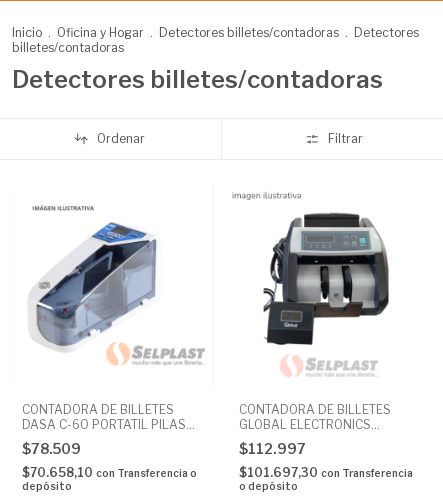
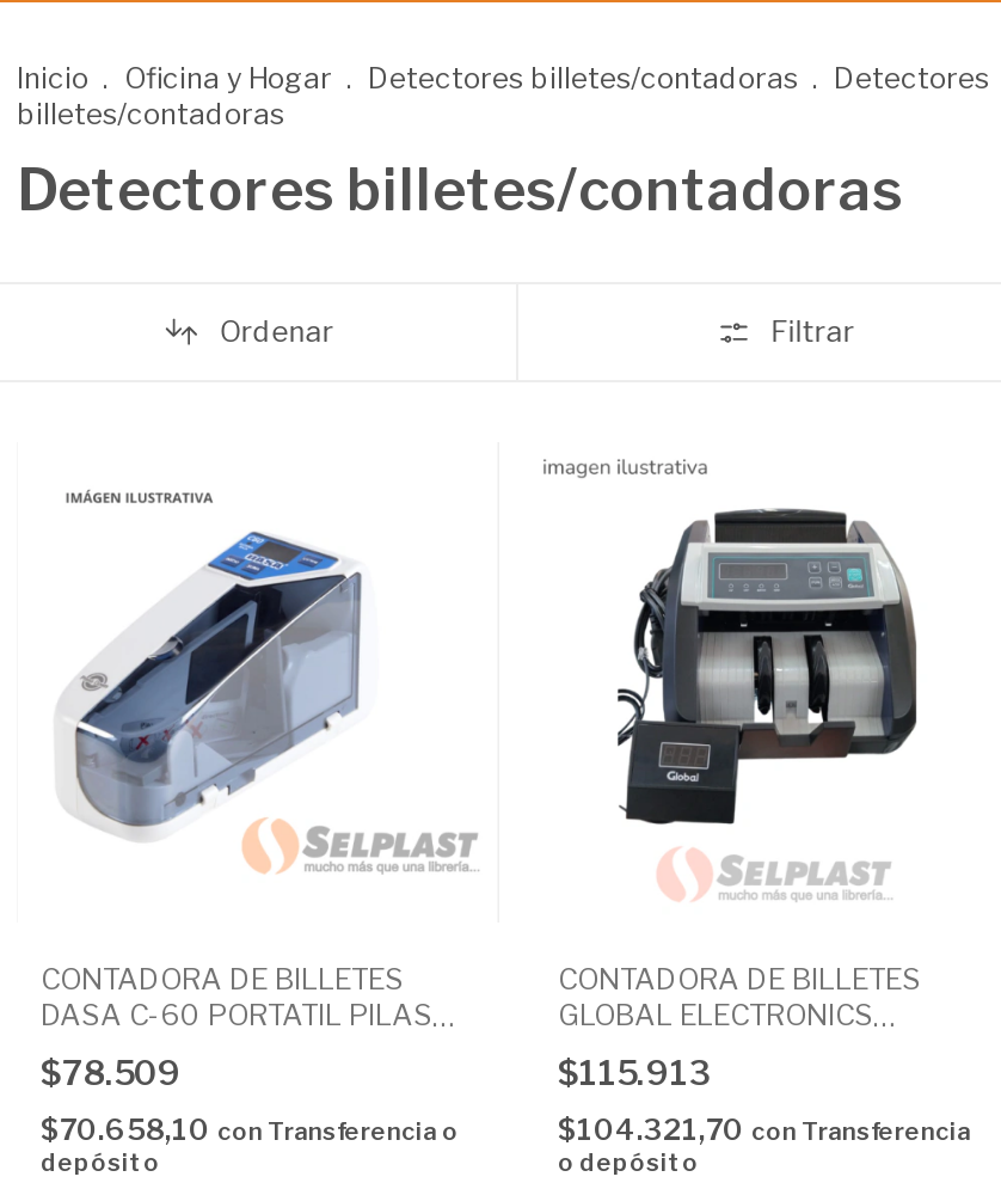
[238,440,308,457] $112.997 -> [558,1053,718,1093] $115.913
[238,465,412,480] $101.697,30 con Transferencia -> [558,1113,971,1148] $104.321,70 con Transferencia

